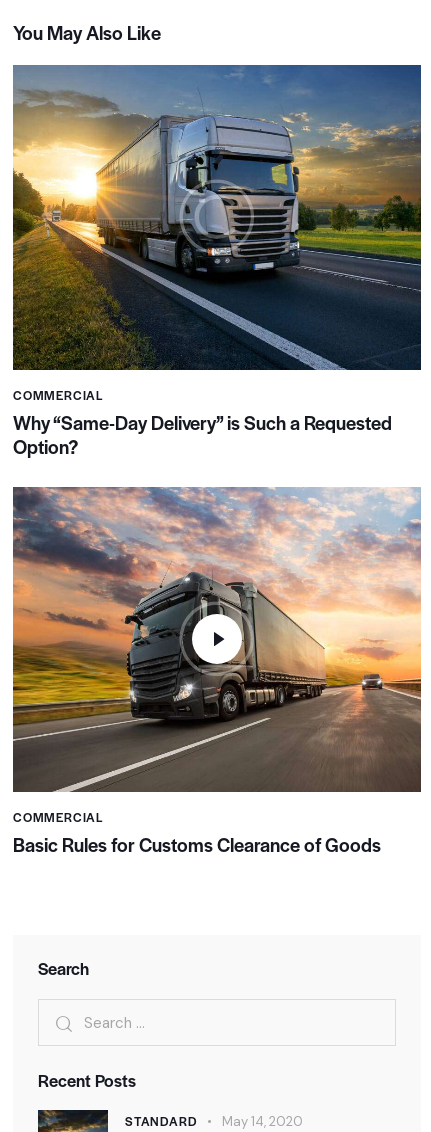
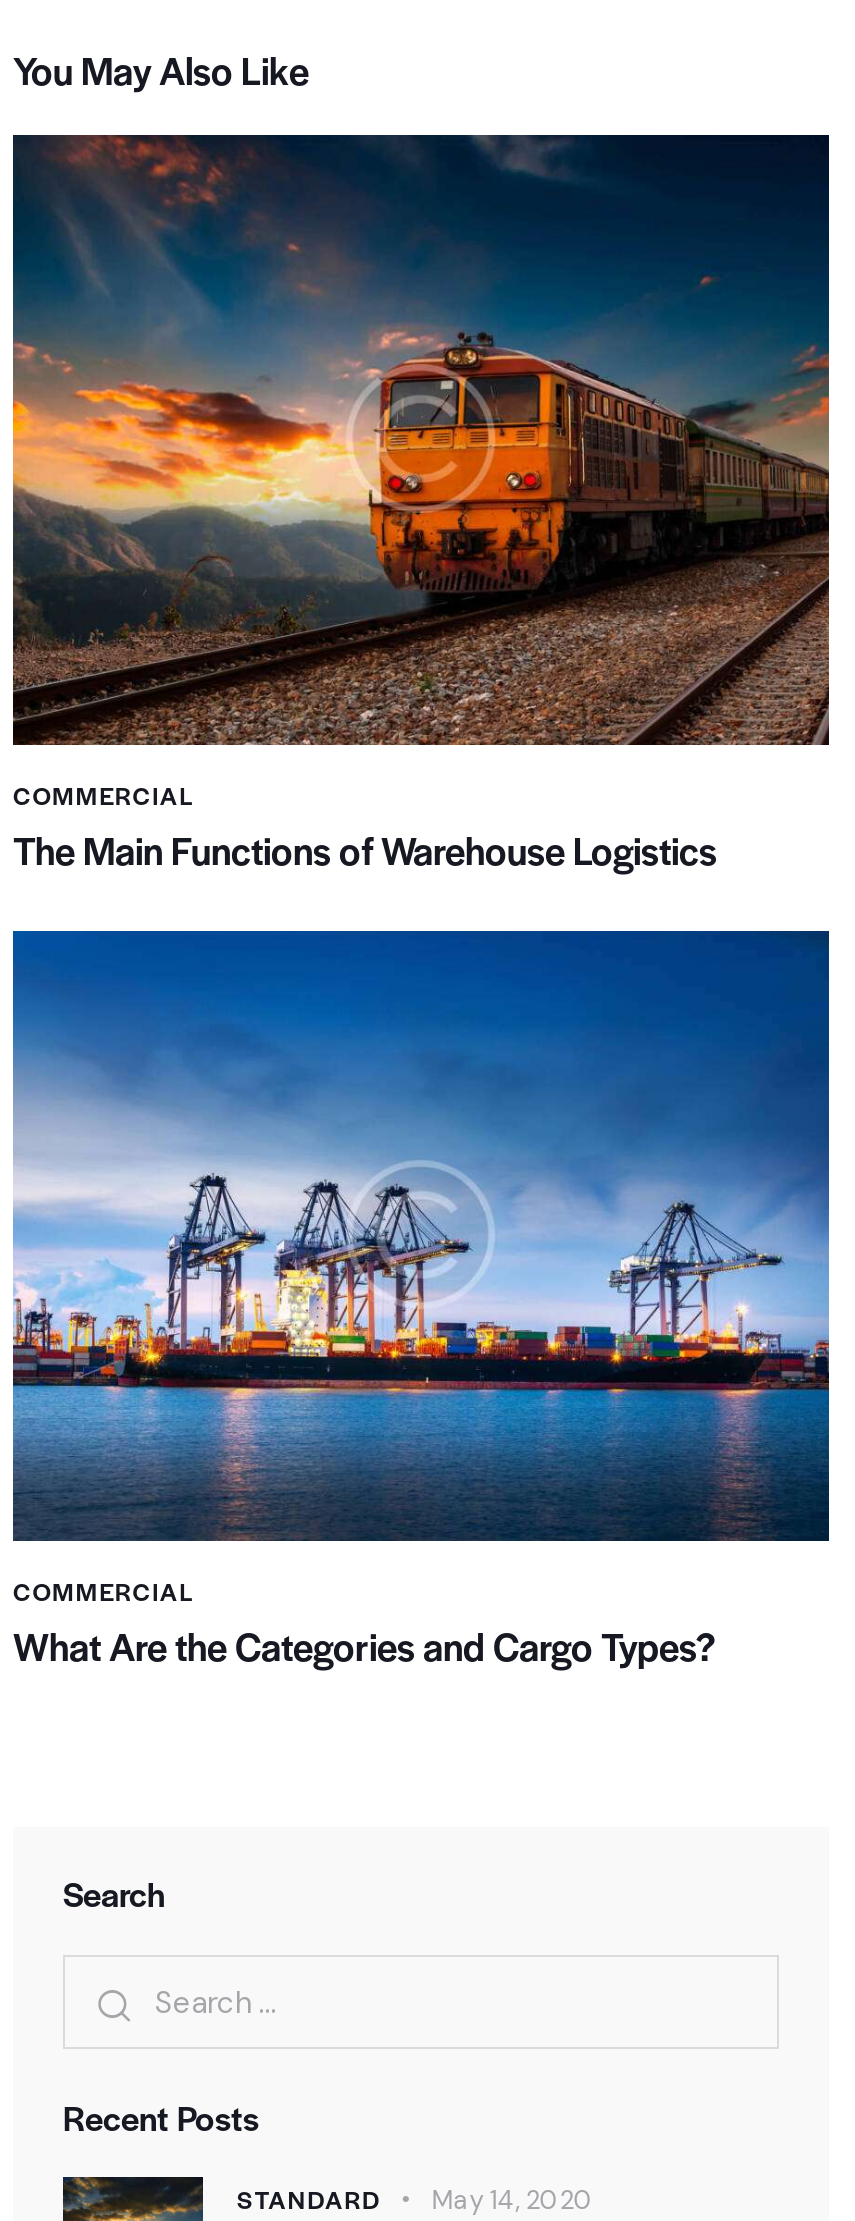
[12,64,422,460] [image] | Why “Same-Day Delivery” is Such a Requested | Option? -> [11,133,831,877] [image] | The Main Functions of Warehouse Logistics
[12,486,422,858] [image] | Basic Rules for Customs Clearance of Goods -> [11,929,831,1673] [image] | What Are the Categories and Cargo Types?

